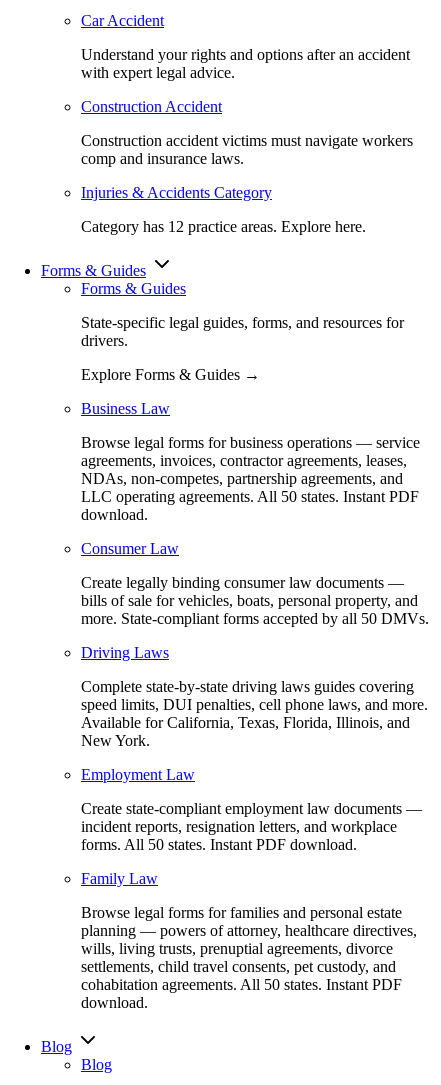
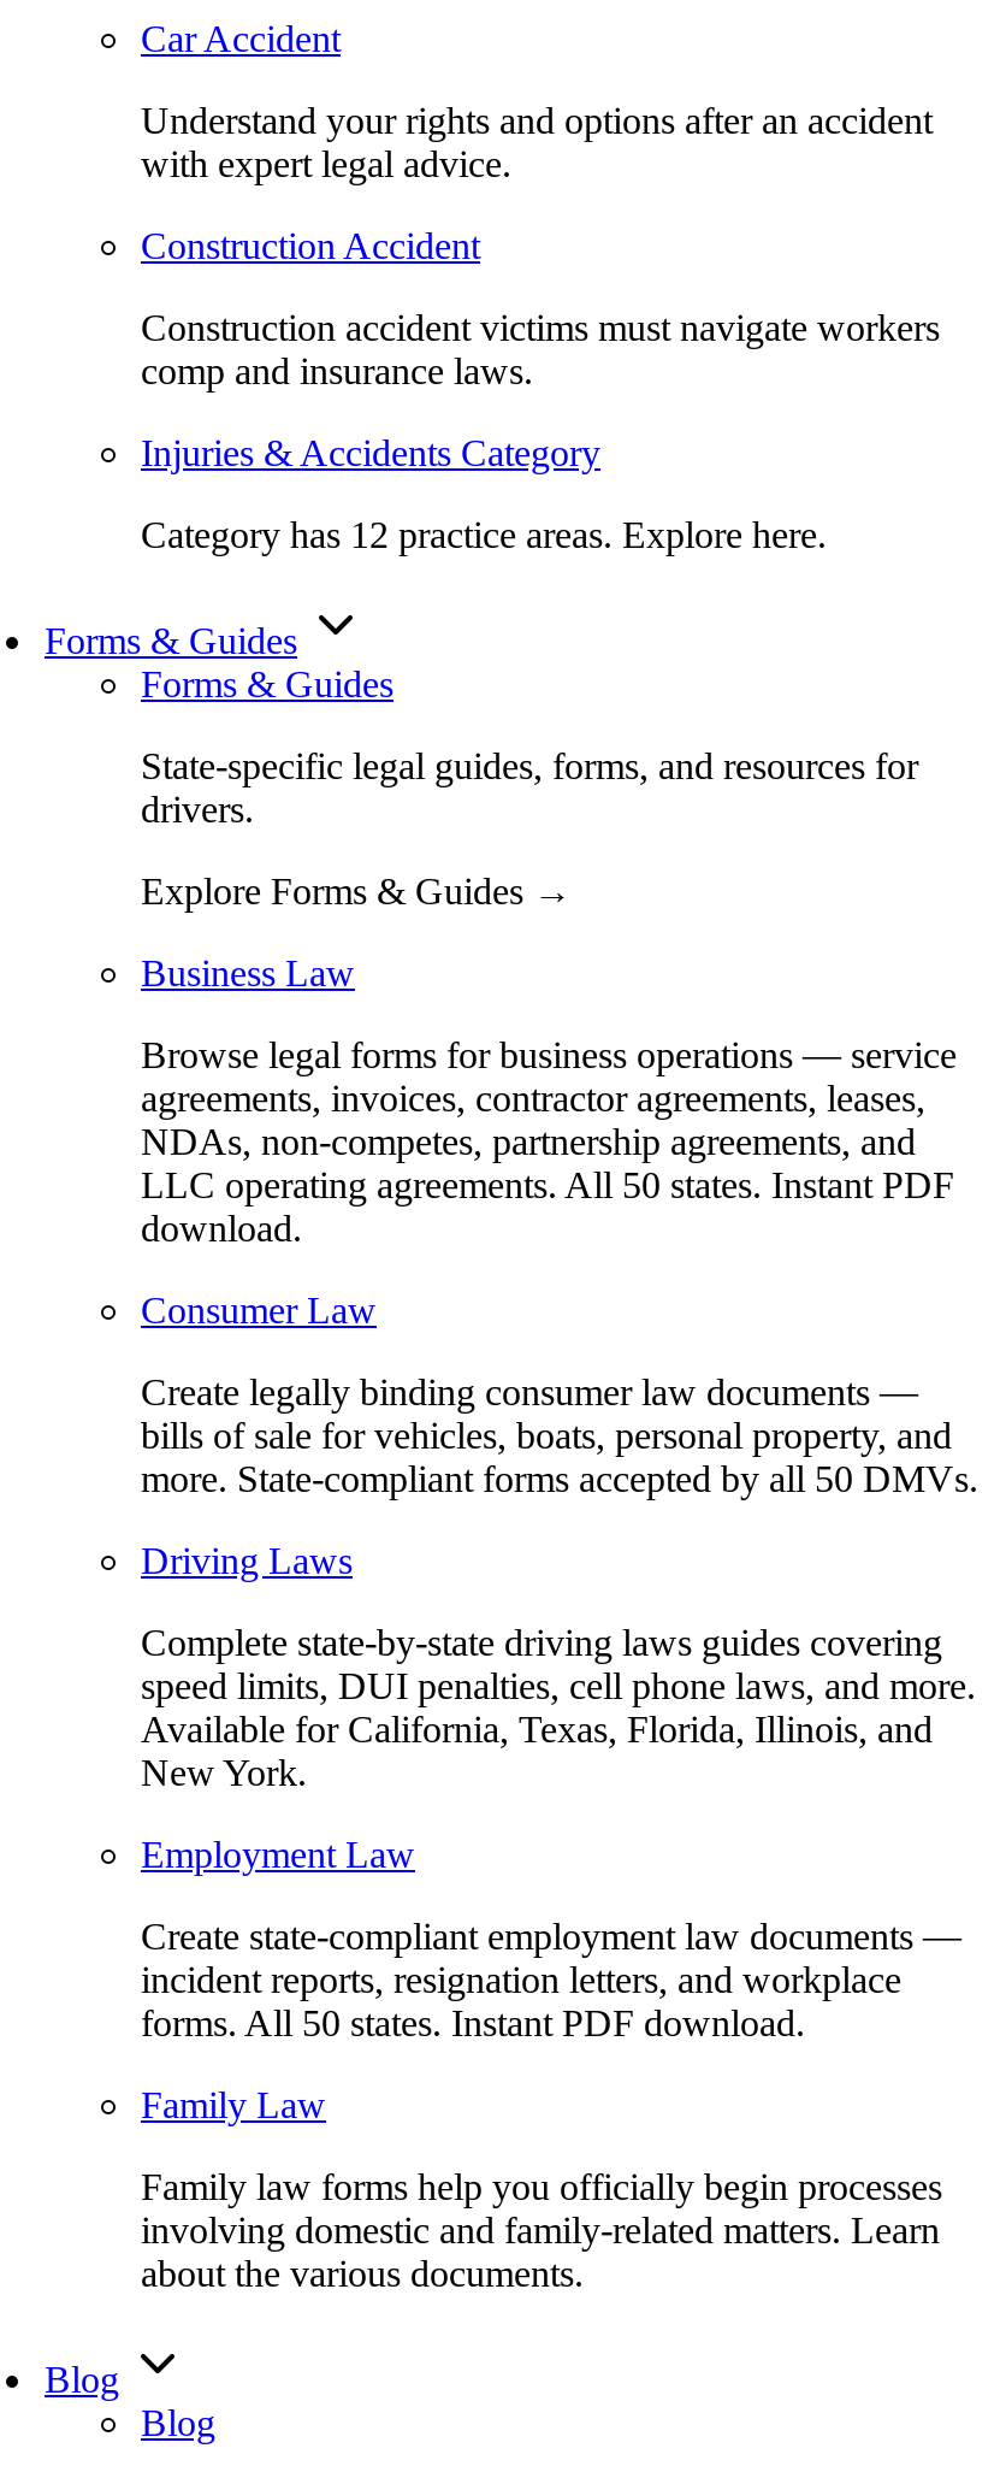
[81,904,417,1011] Browse legal forms for families and personal estate | planning — powers of attorney, healthcare directives, | wills, living trusts, prenuptial agreements, divorce | settlements, child travel consents, pet custody, and | cohabitation agreements. All 50 states. Instant PDF | download. -> [141,2165,942,2293] Family law forms help you officially begin processes | involving domestic and family-related matters. Learn | about the various documents.

